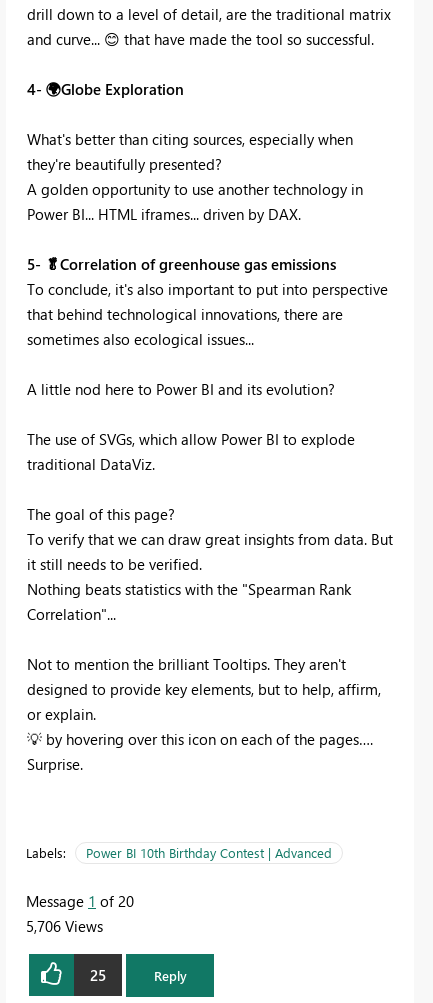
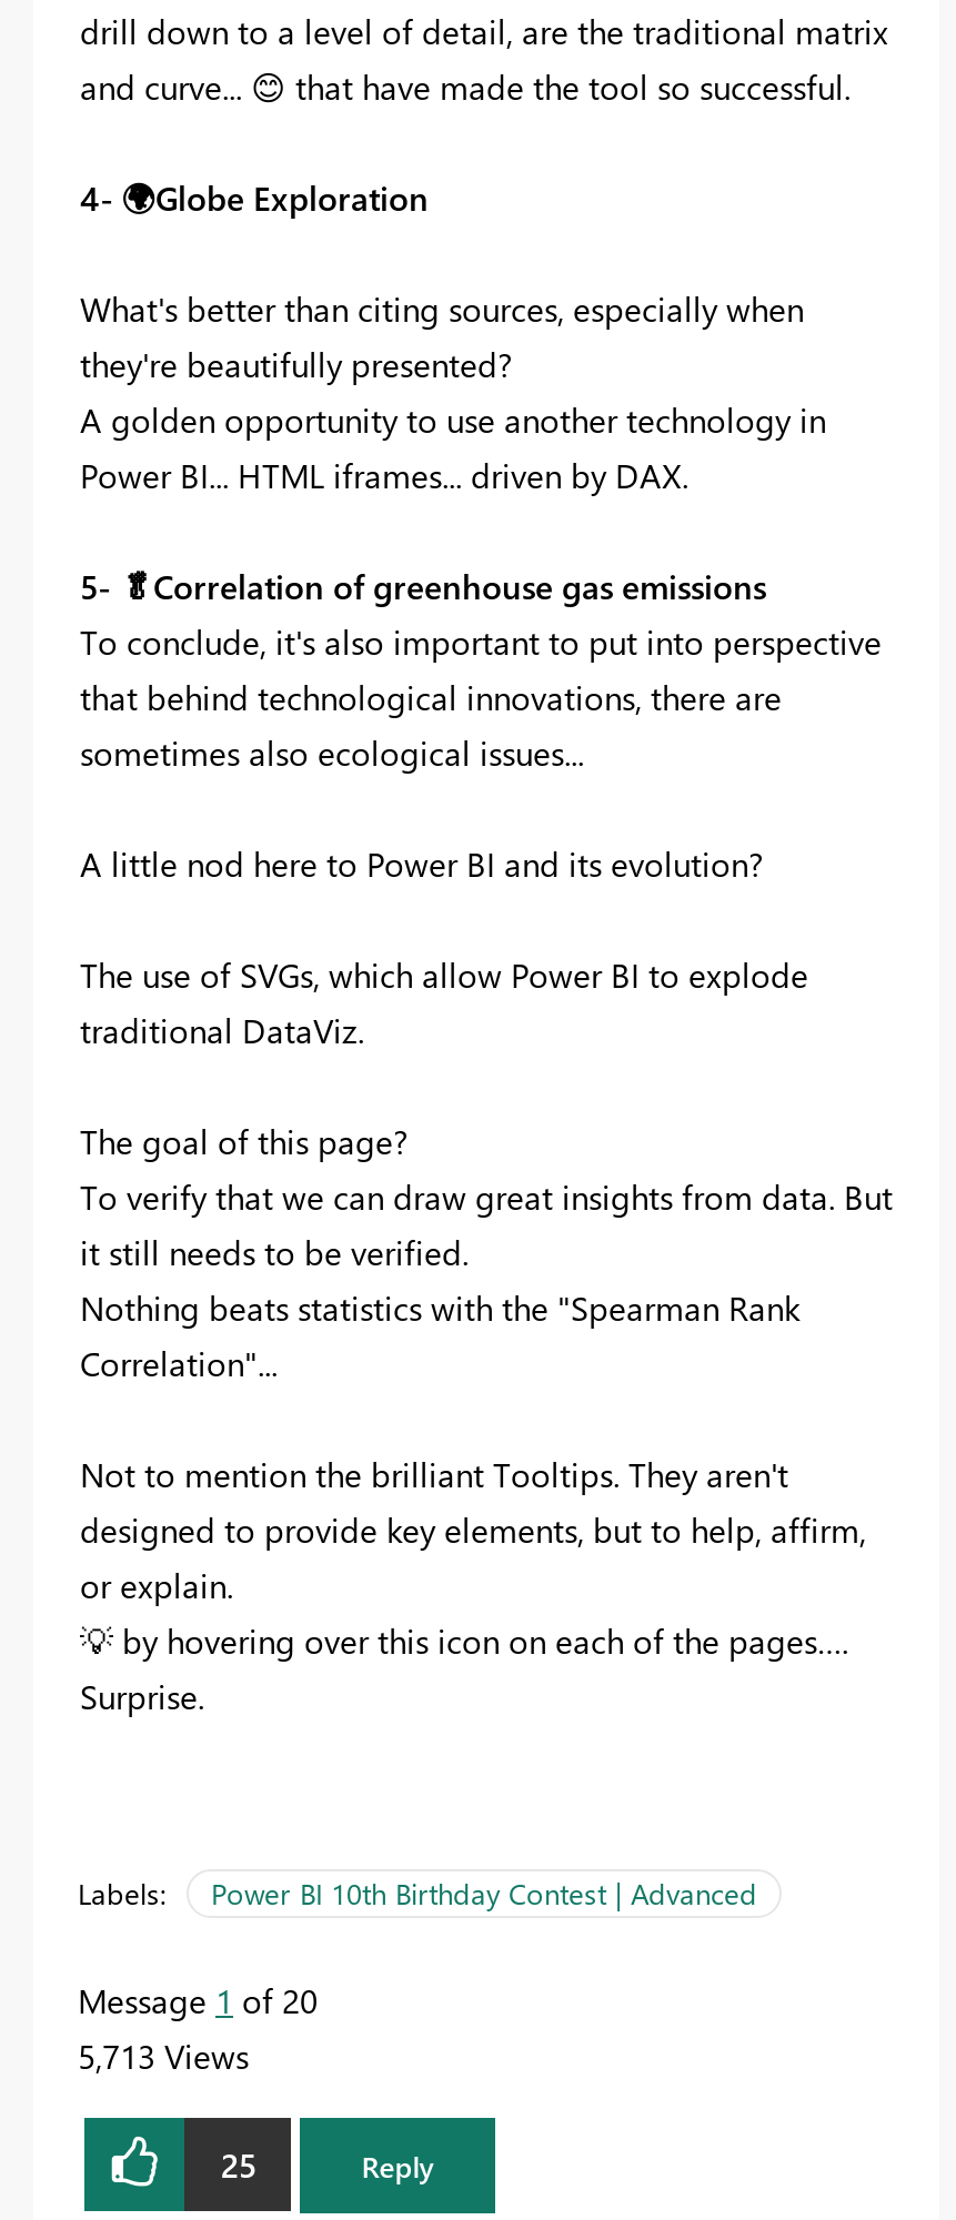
[26,916,103,936] 5,706 Views -> [78,2034,249,2079] 5,713 Views

